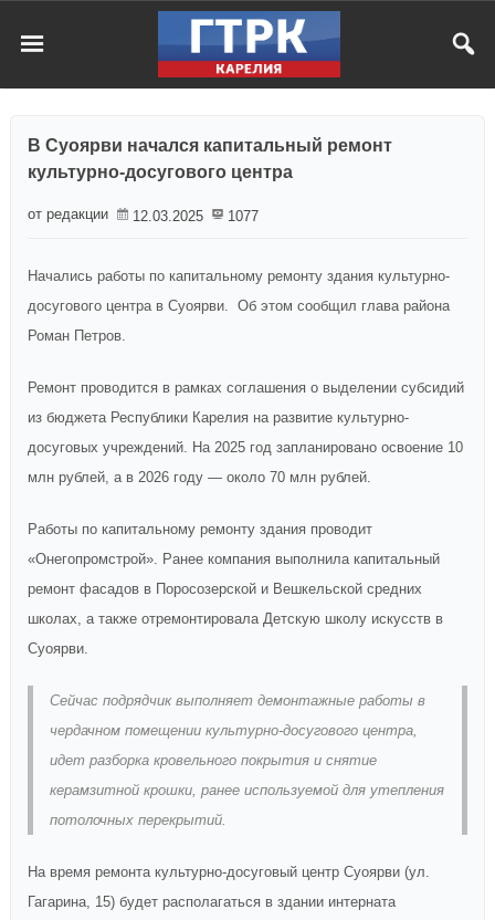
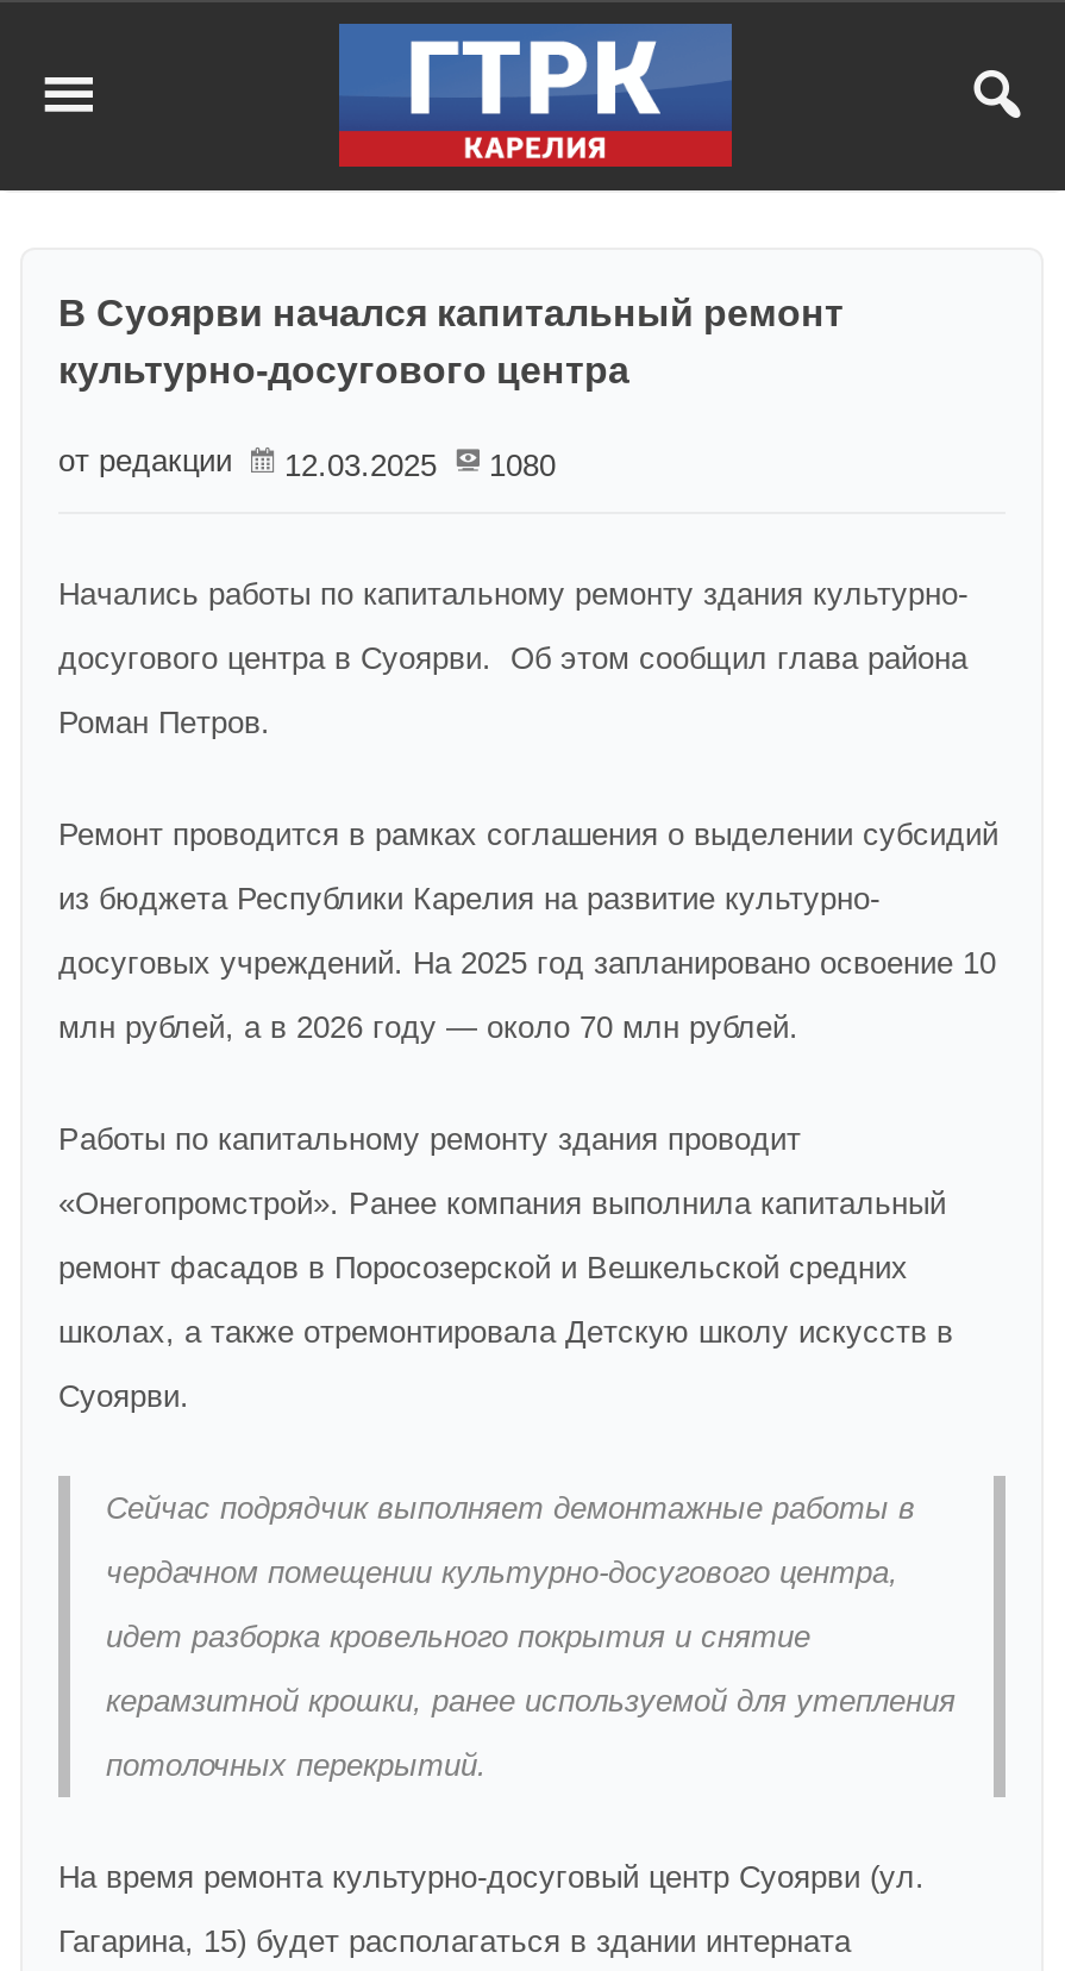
[28,206,259,224] от редакции 12.03.2025 1077 -> [58,443,556,483] от редакции 12.03.2025 1080

